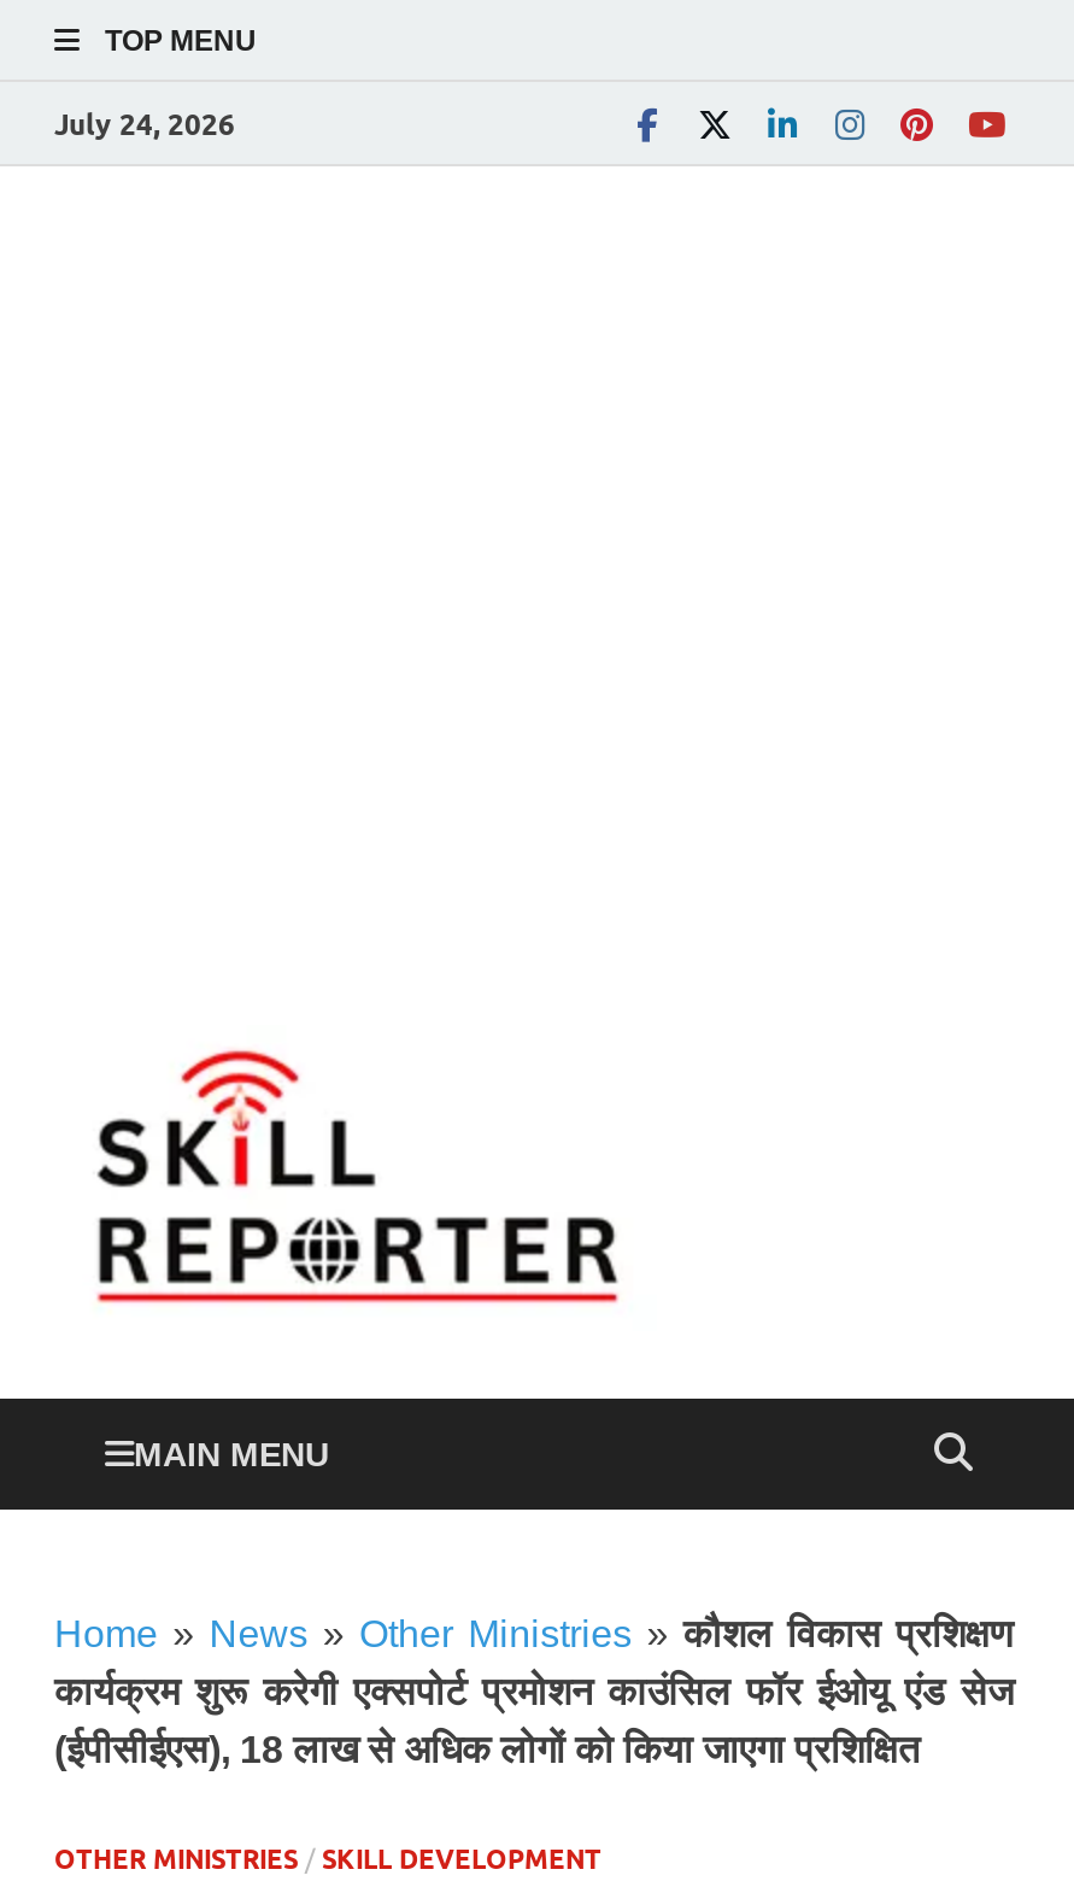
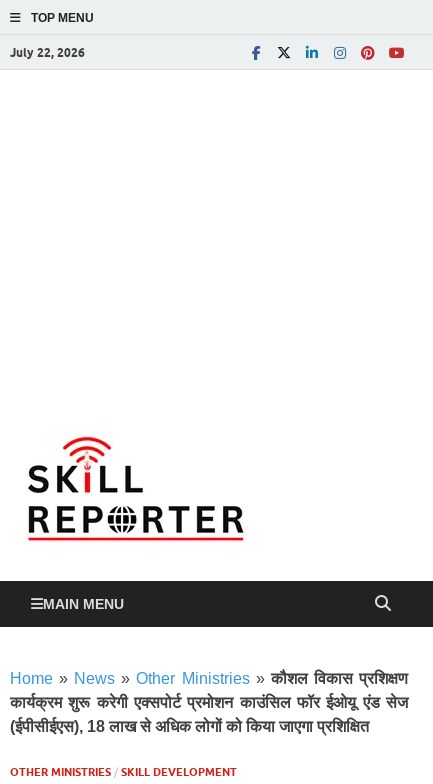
[54,105,235,141] July 24, 2026 -> [10,44,85,59] July 22, 2026

